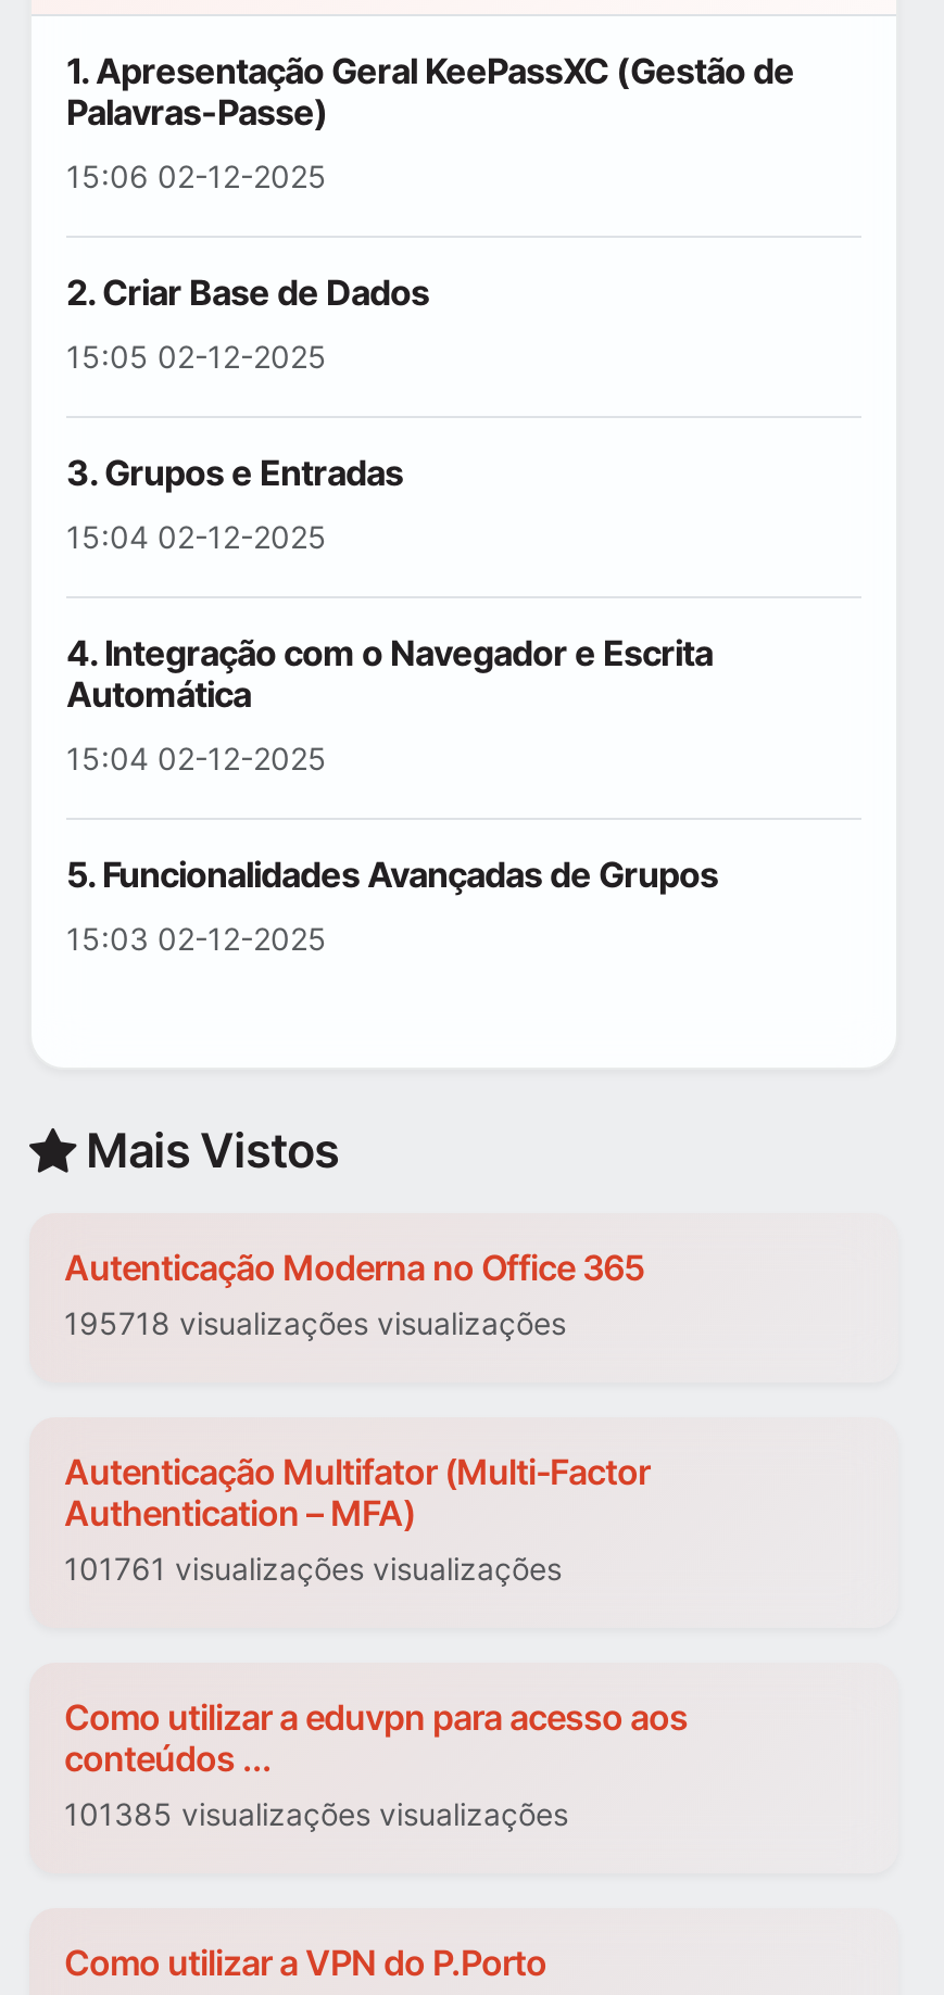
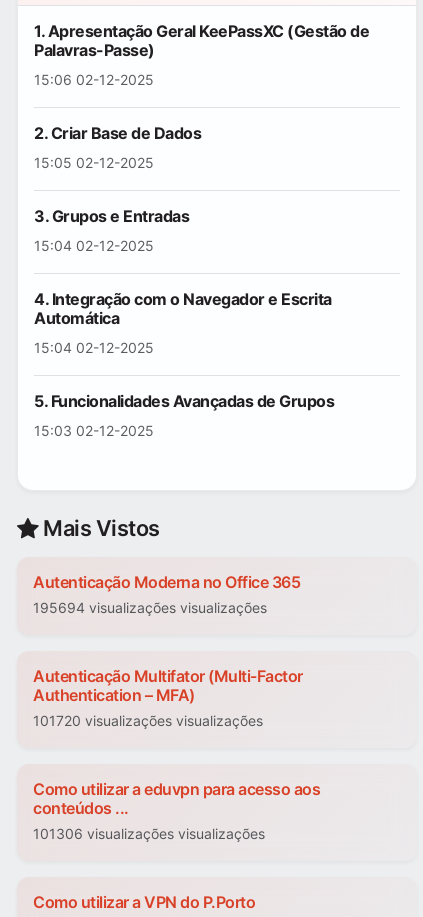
[64,1305,566,1342] 195718 visualizações visualizações -> [33,599,267,616] 195694 visualizações visualizações
[64,1551,562,1588] 101761 visualizações visualizações -> [33,712,263,729] 101720 visualizações visualizações
[64,1796,568,1833] 101385 visualizações visualizações -> [33,825,265,842] 101306 visualizações visualizações

